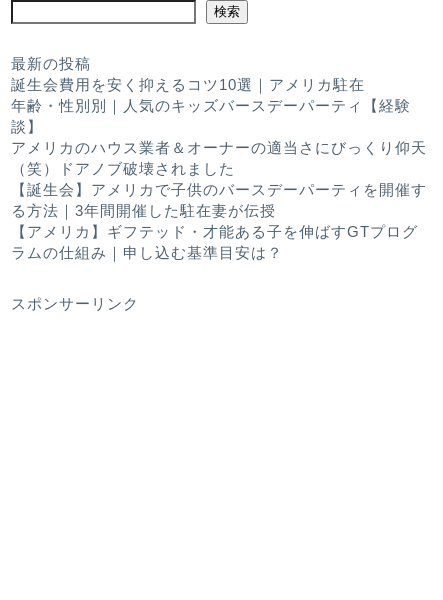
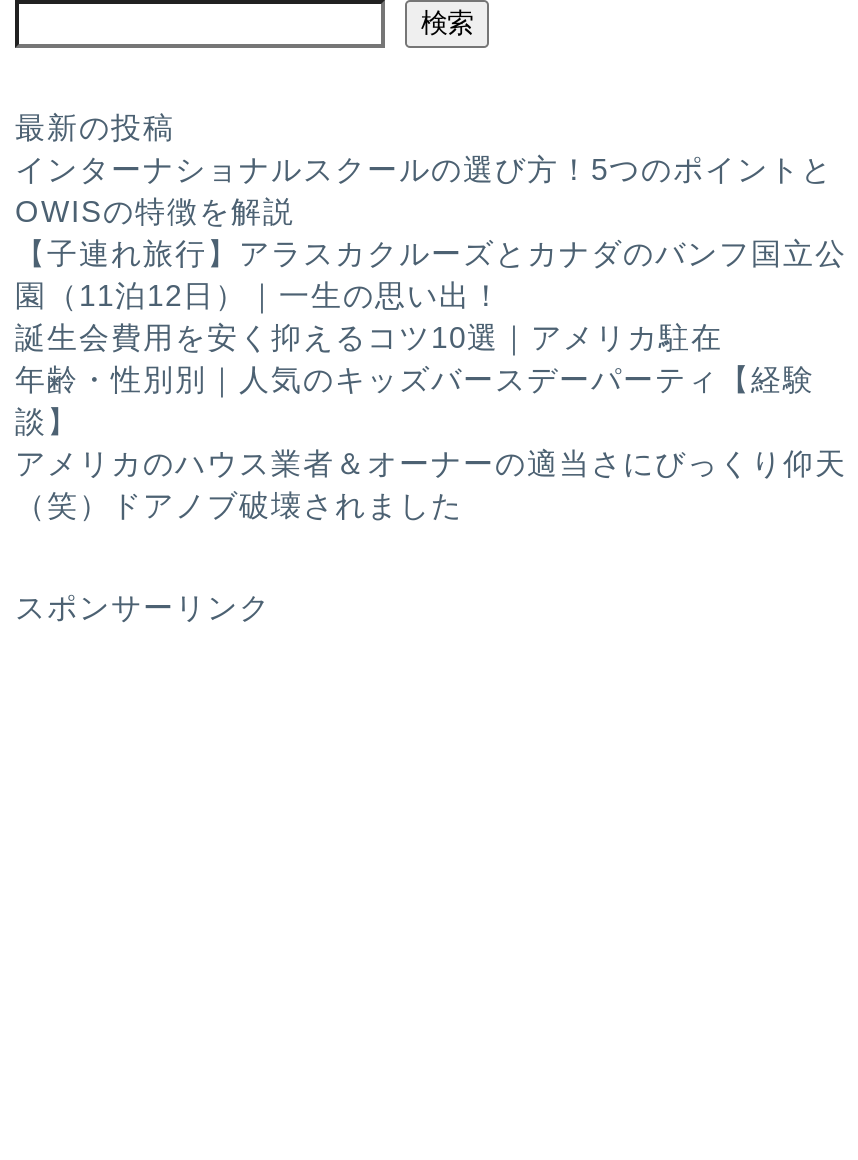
none -> [15,152,847,312] インターナショナルスクールの選び方！5つのポイントと | OWISの特徴を解説 | 【子連れ旅行】アラスカクルーズとカナダのバンフ国立公 | 園（11泊12日）｜一生の思い出！
moved [11,76,427,177] -> [15,320,847,522]: 誕生会費用を安く抑えるコツ10選｜アメリカ駐在 | 年齢・性別別｜人気のキッズバースデーパーティ【経験 | 談】 | アメリカのハウス業者＆オーナーの適当さにびっくり仰天 | （笑）ドアノブ破壊されました
[11,181,427,261] 【誕生会】アメリカで子供のバースデーパーティを開催す | る方法｜3年間開催した駐在妻が伝授 | 【アメリカ】ギフテッド・才能ある子を伸ばすGTプログ | ラムの仕組み｜申し込む基準目安は？ -> none

